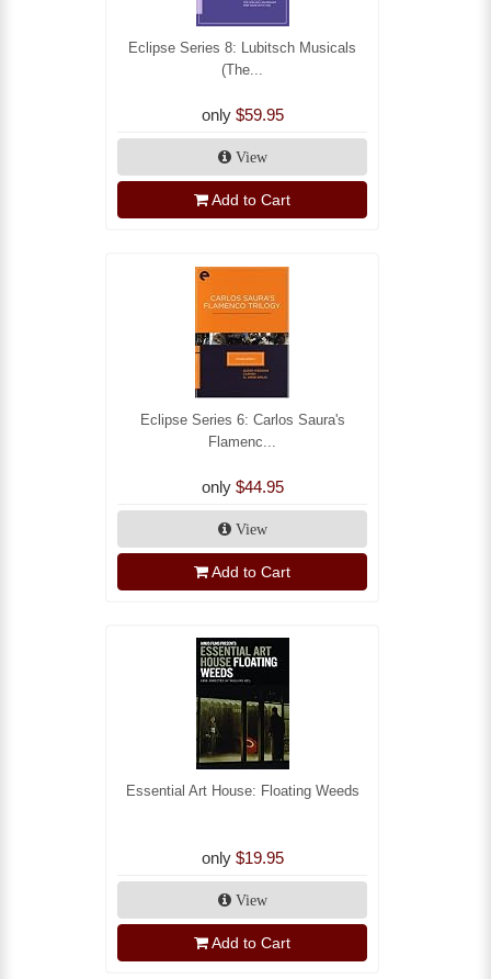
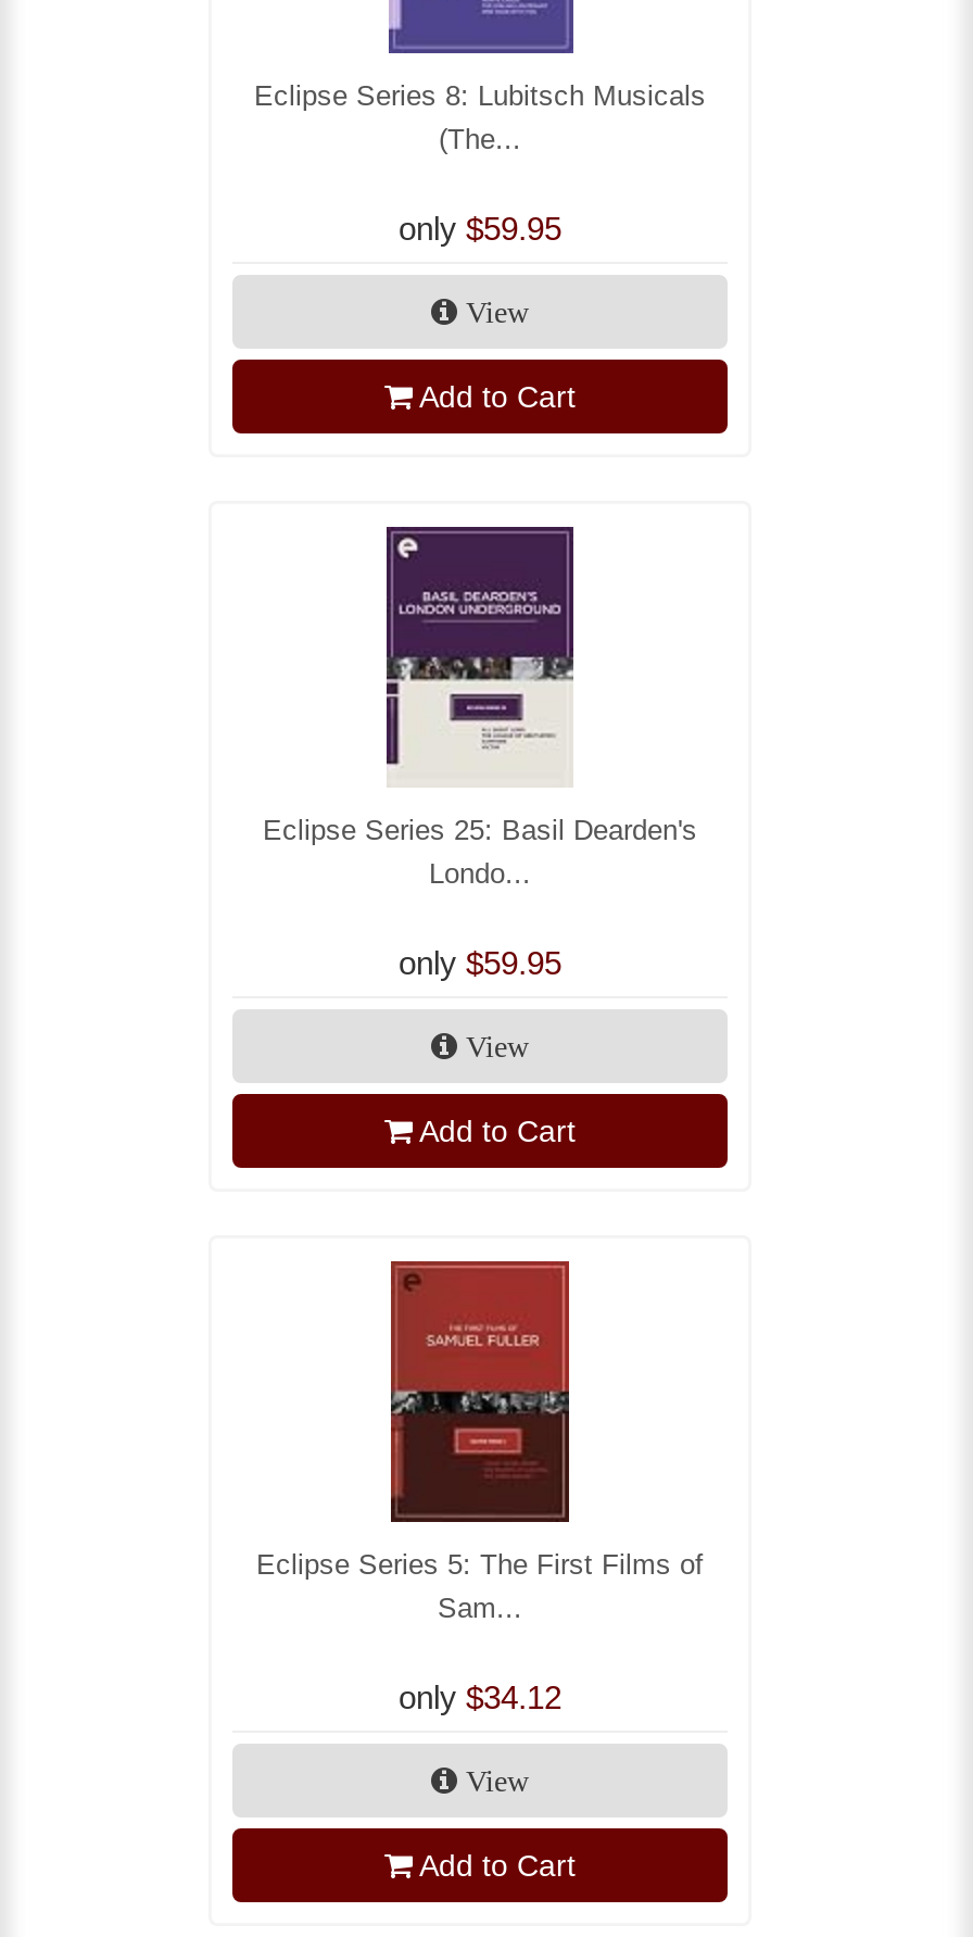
[140,266,345,449] [image] | Eclipse Series 6: Carlos Saura's | Flamenc... -> [263,524,697,890] [image] | Eclipse Series 25: Basil Dearden's | Londo...
[201,477,283,496] only $44.95 -> [399,944,561,981] only $59.95
[125,637,359,799] [image] | Essential Art House: Floating Weeds -> [256,1260,704,1625] [image] | Eclipse Series 5: The First Films of | Sam...
[201,848,283,867] only $19.95 -> [399,1679,561,1716] only $34.12

